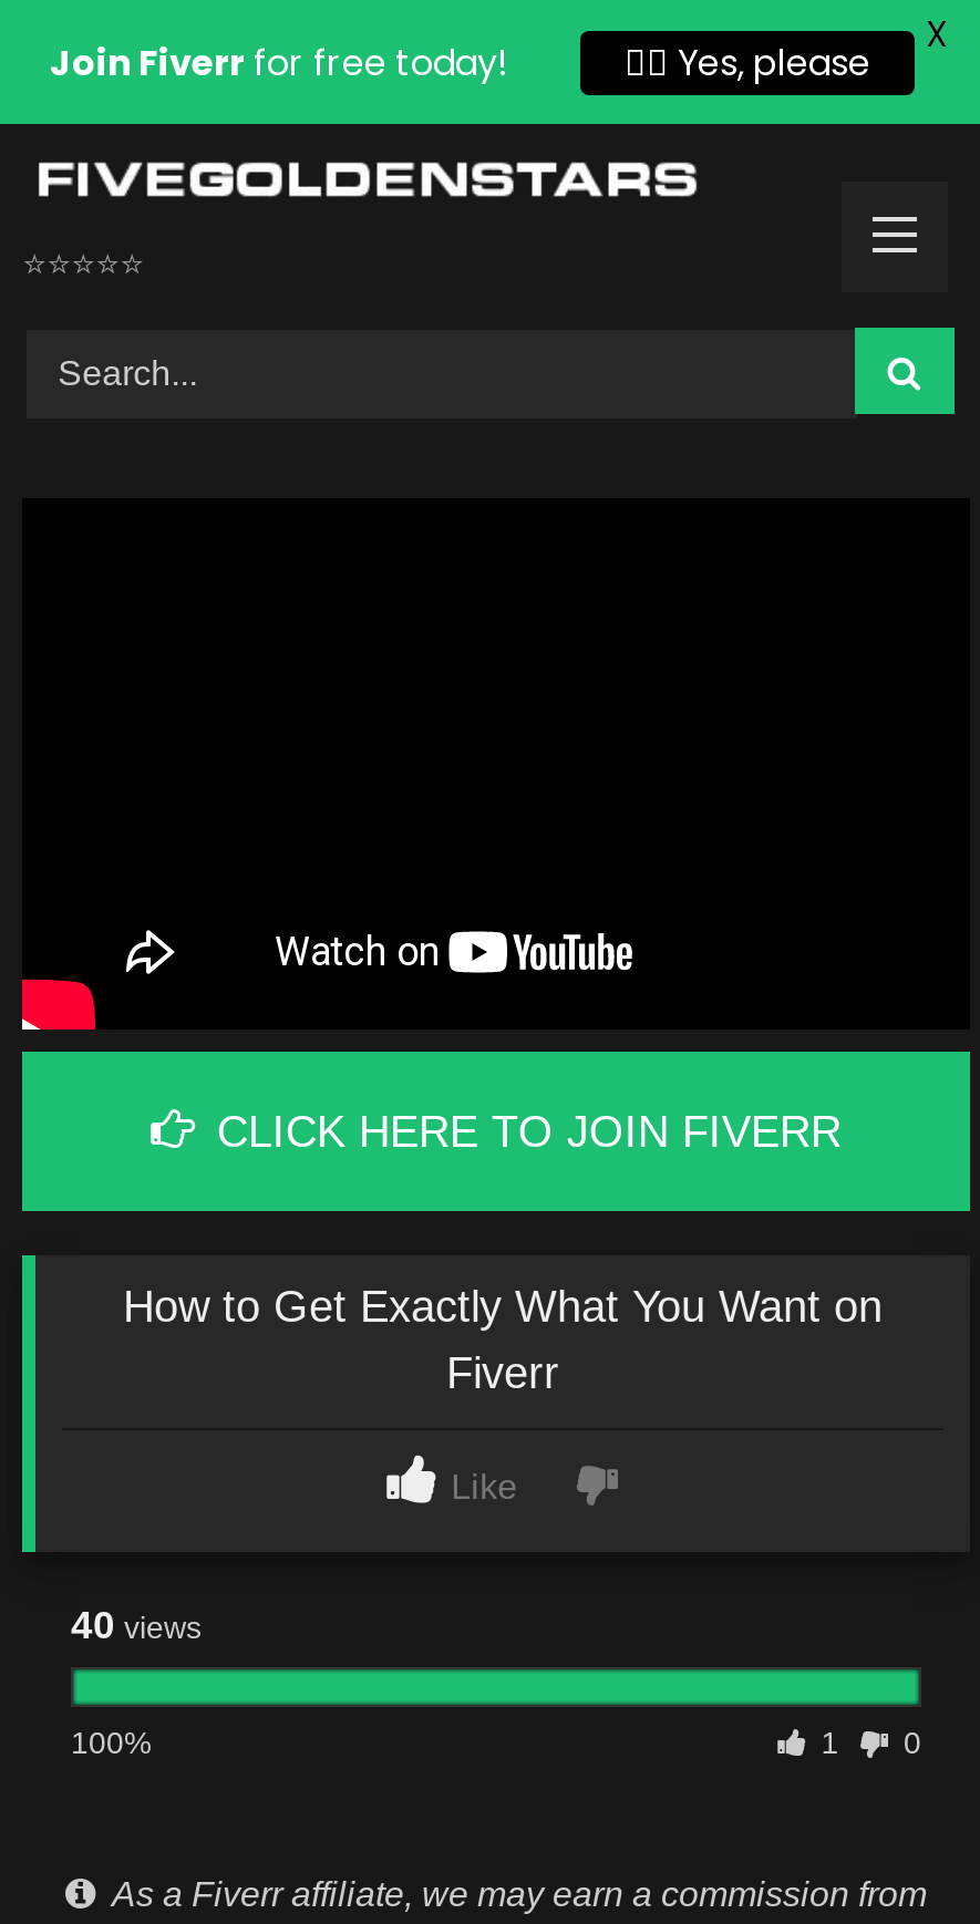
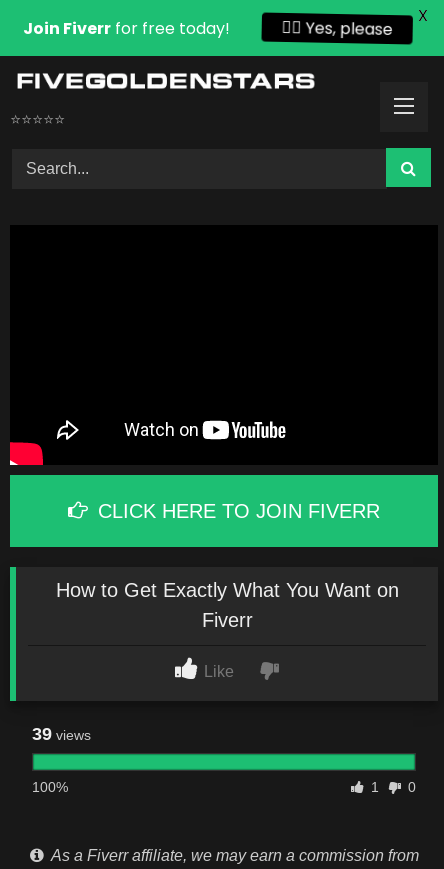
[71,1604,202,1648] 40 views -> [32,724,91,744] 39 views

